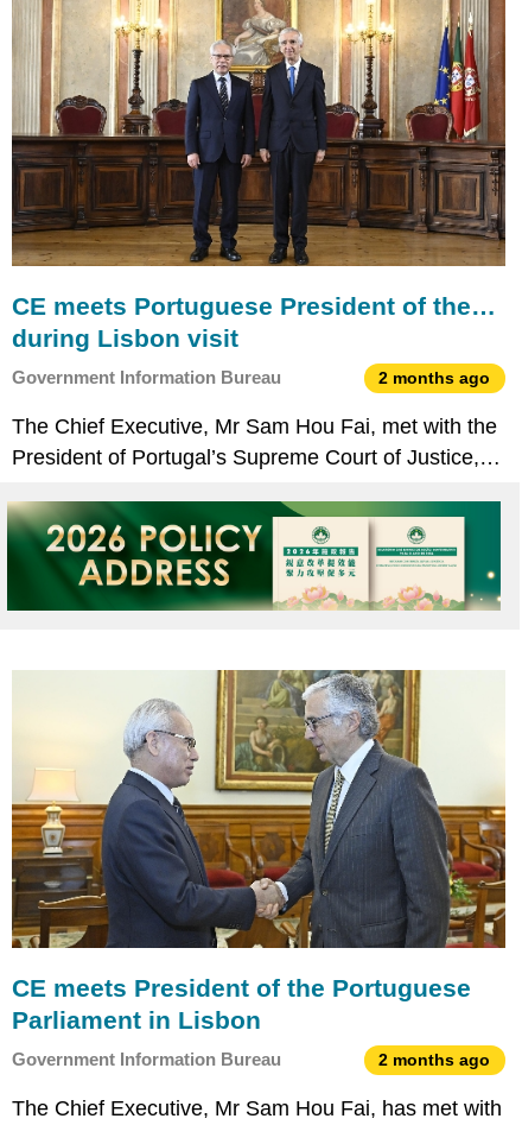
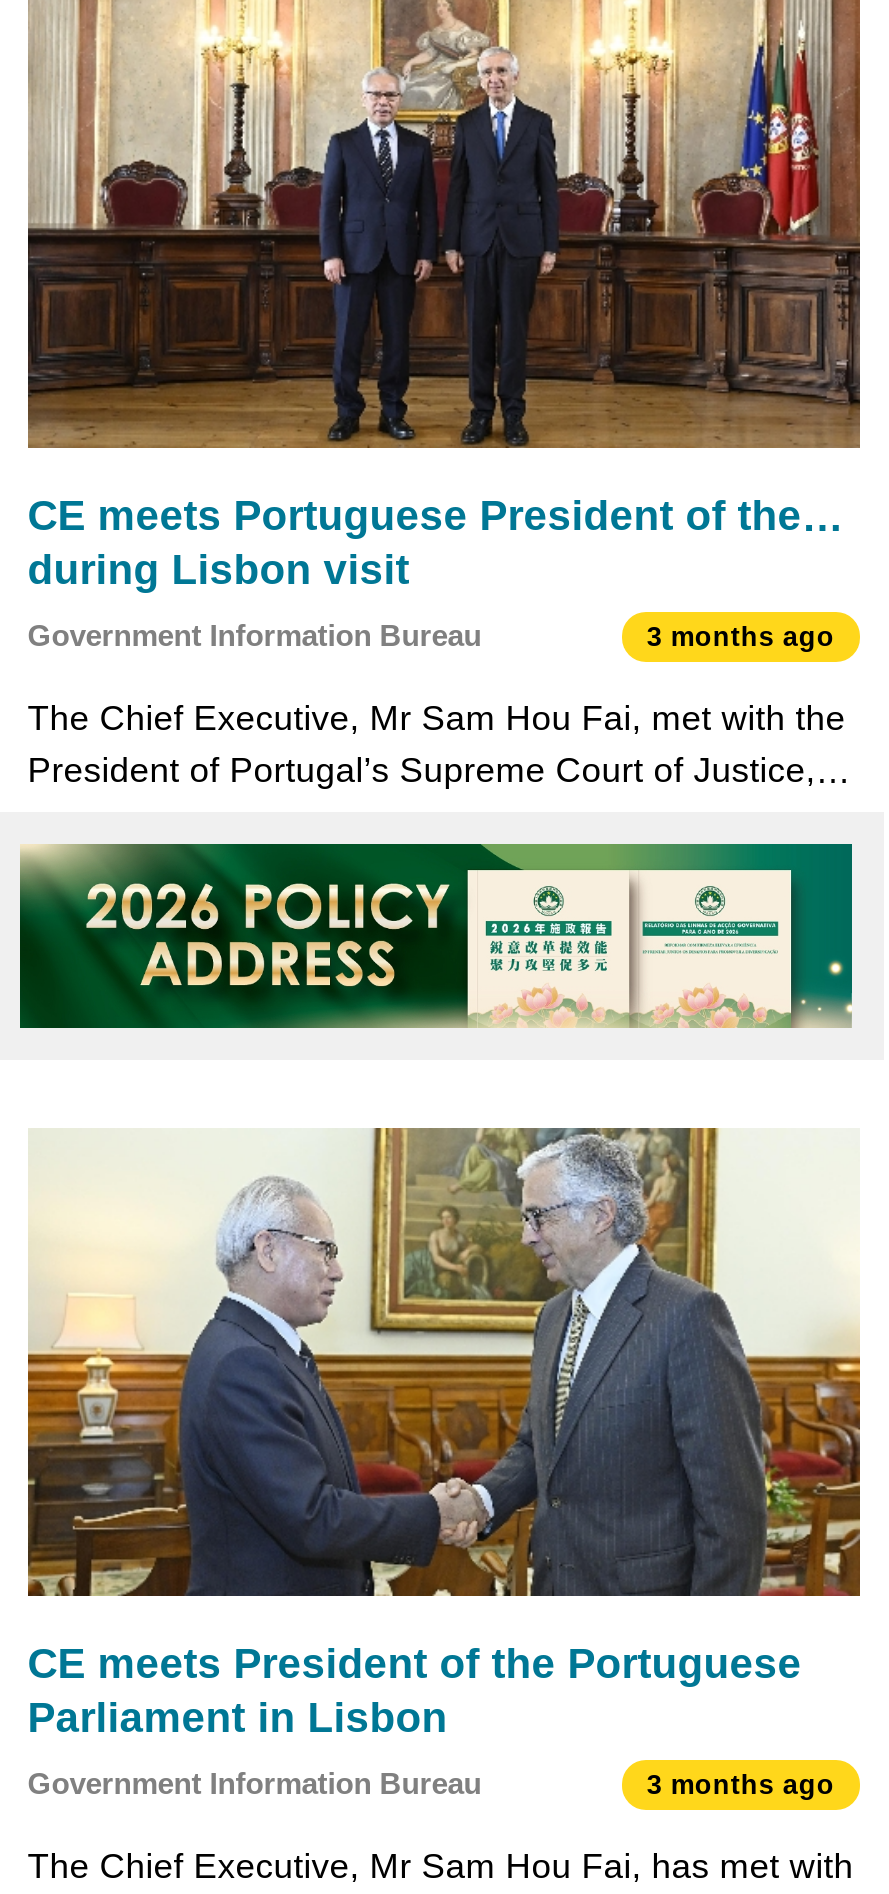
[379,370,490,388] 2 months ago -> [647,622,835,652] 3 months ago
[379,1052,490,1069] 2 months ago -> [647,1770,835,1800] 3 months ago

